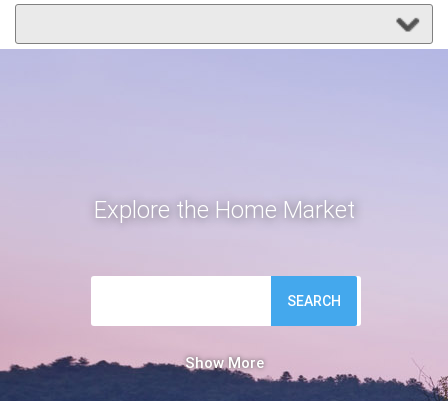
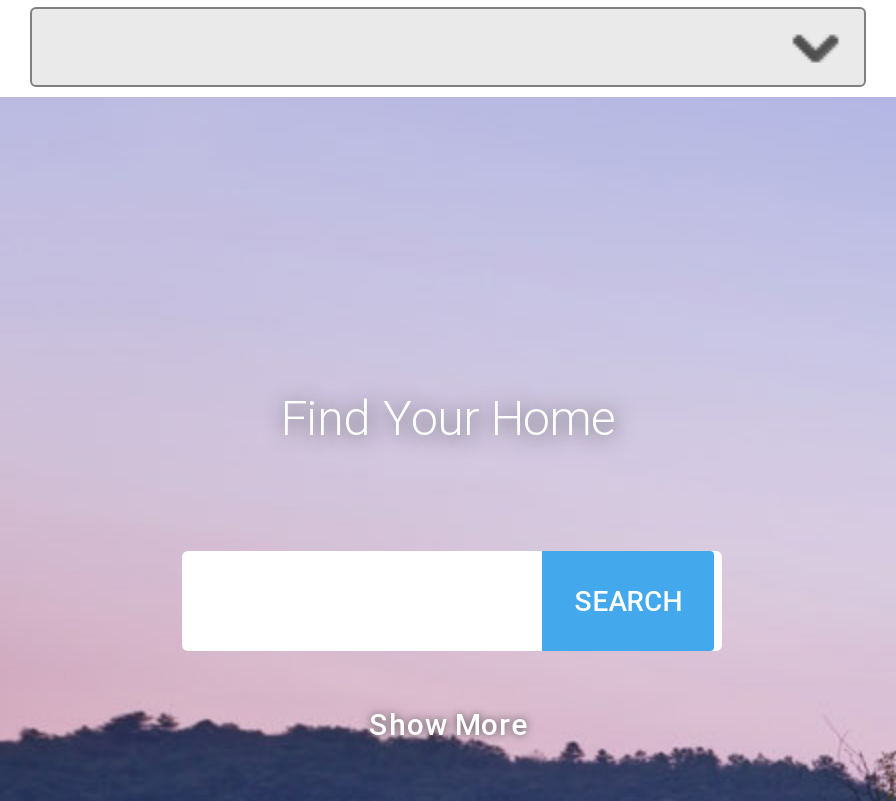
[93,196,354,224] Explore the Home Market -> [281,391,615,447] Find Your Home

